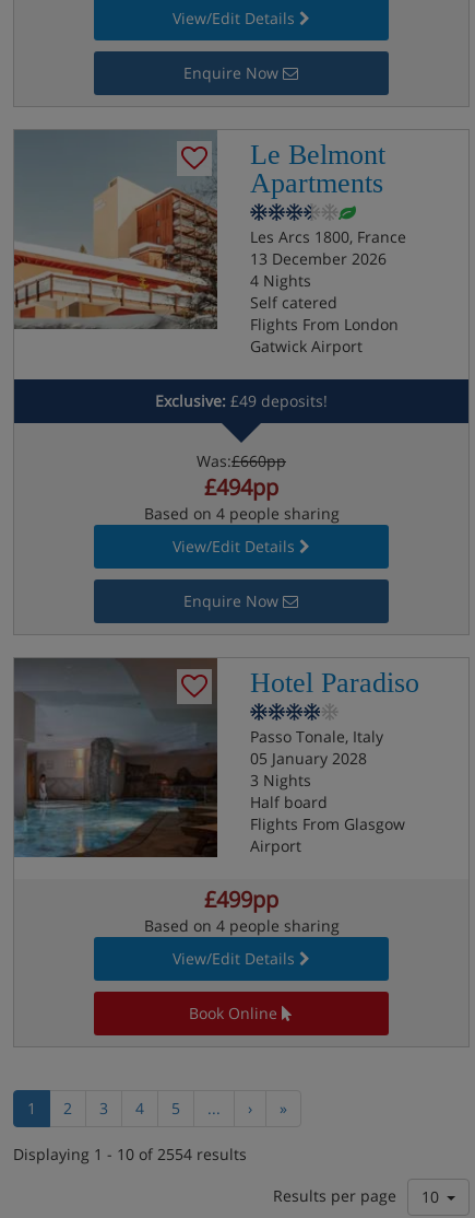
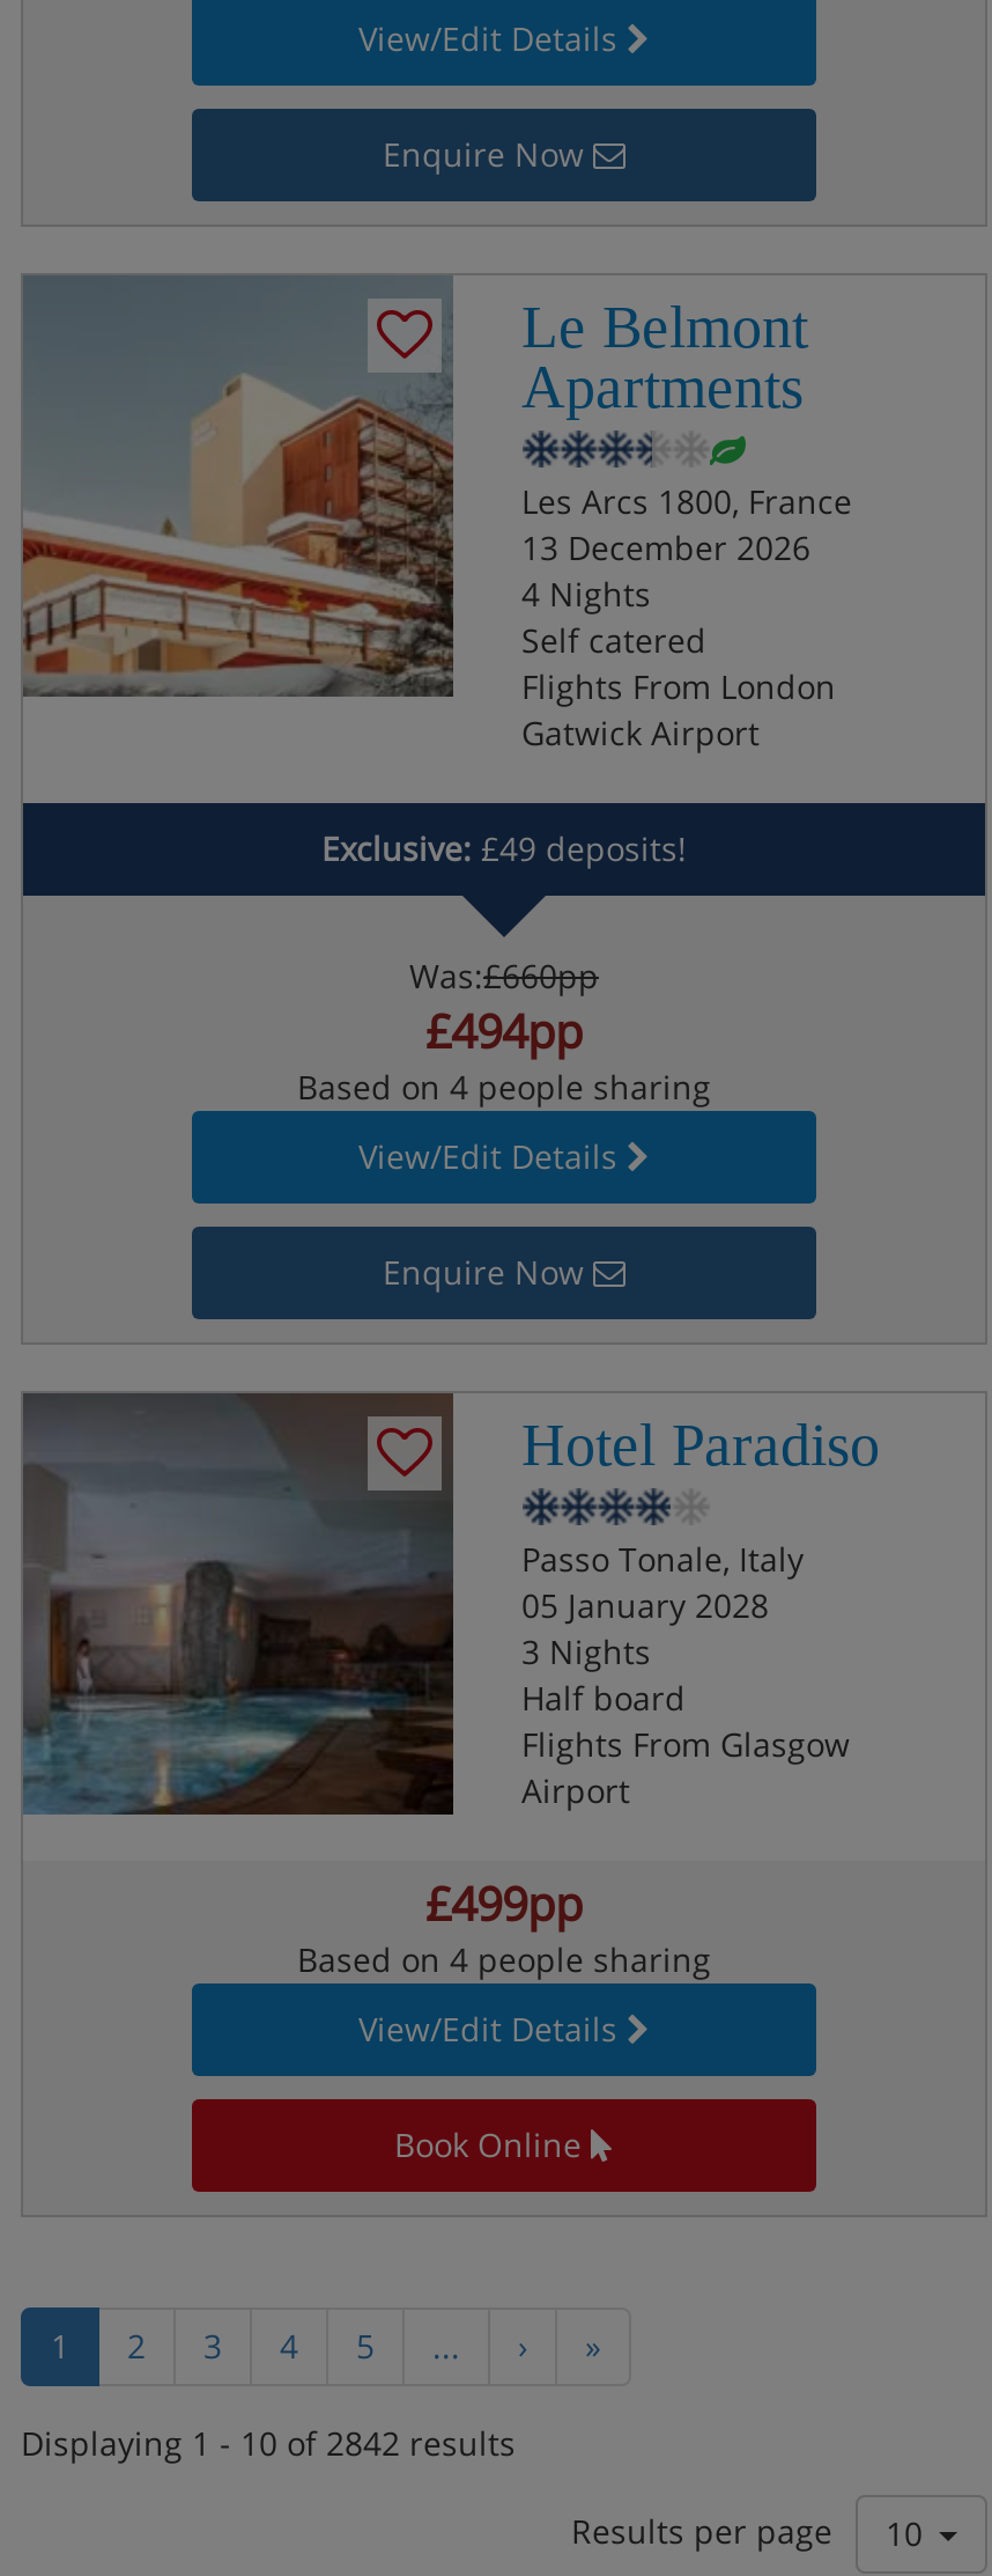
[13,1143,247,1164] Displaying 1 - 10 of 2554 results -> [21,2420,516,2464] Displaying 1 - 10 of 2842 results

